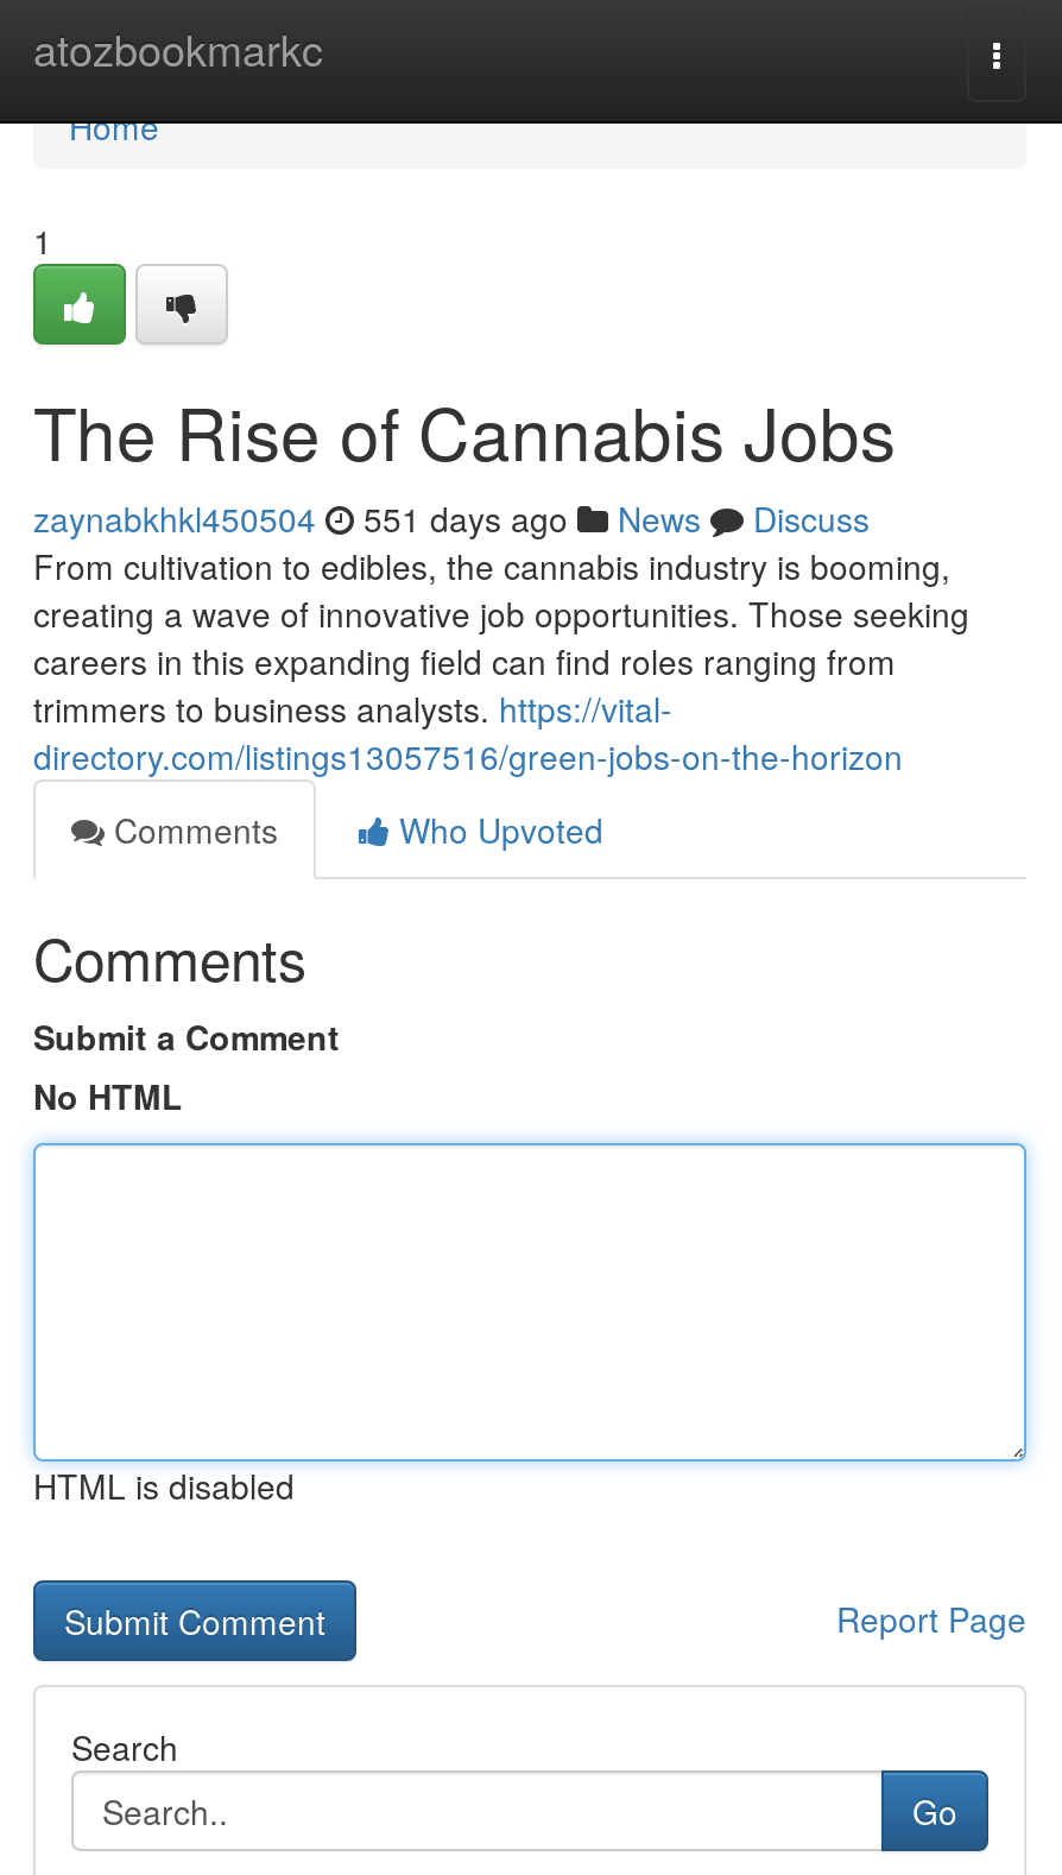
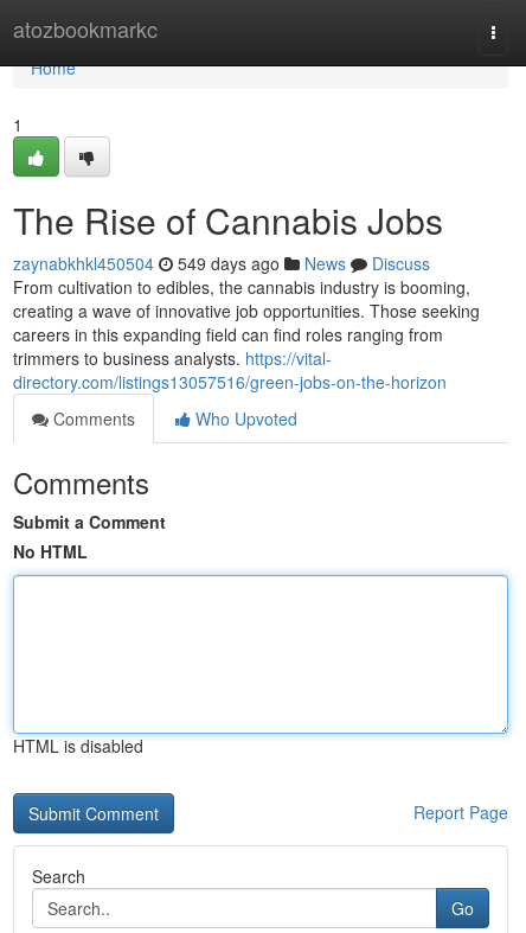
[33,494,870,542] zaynabkhkl450504 551 days ago News Discuss -> [13,251,430,275] zaynabkhkl450504 549 days ago News Discuss

